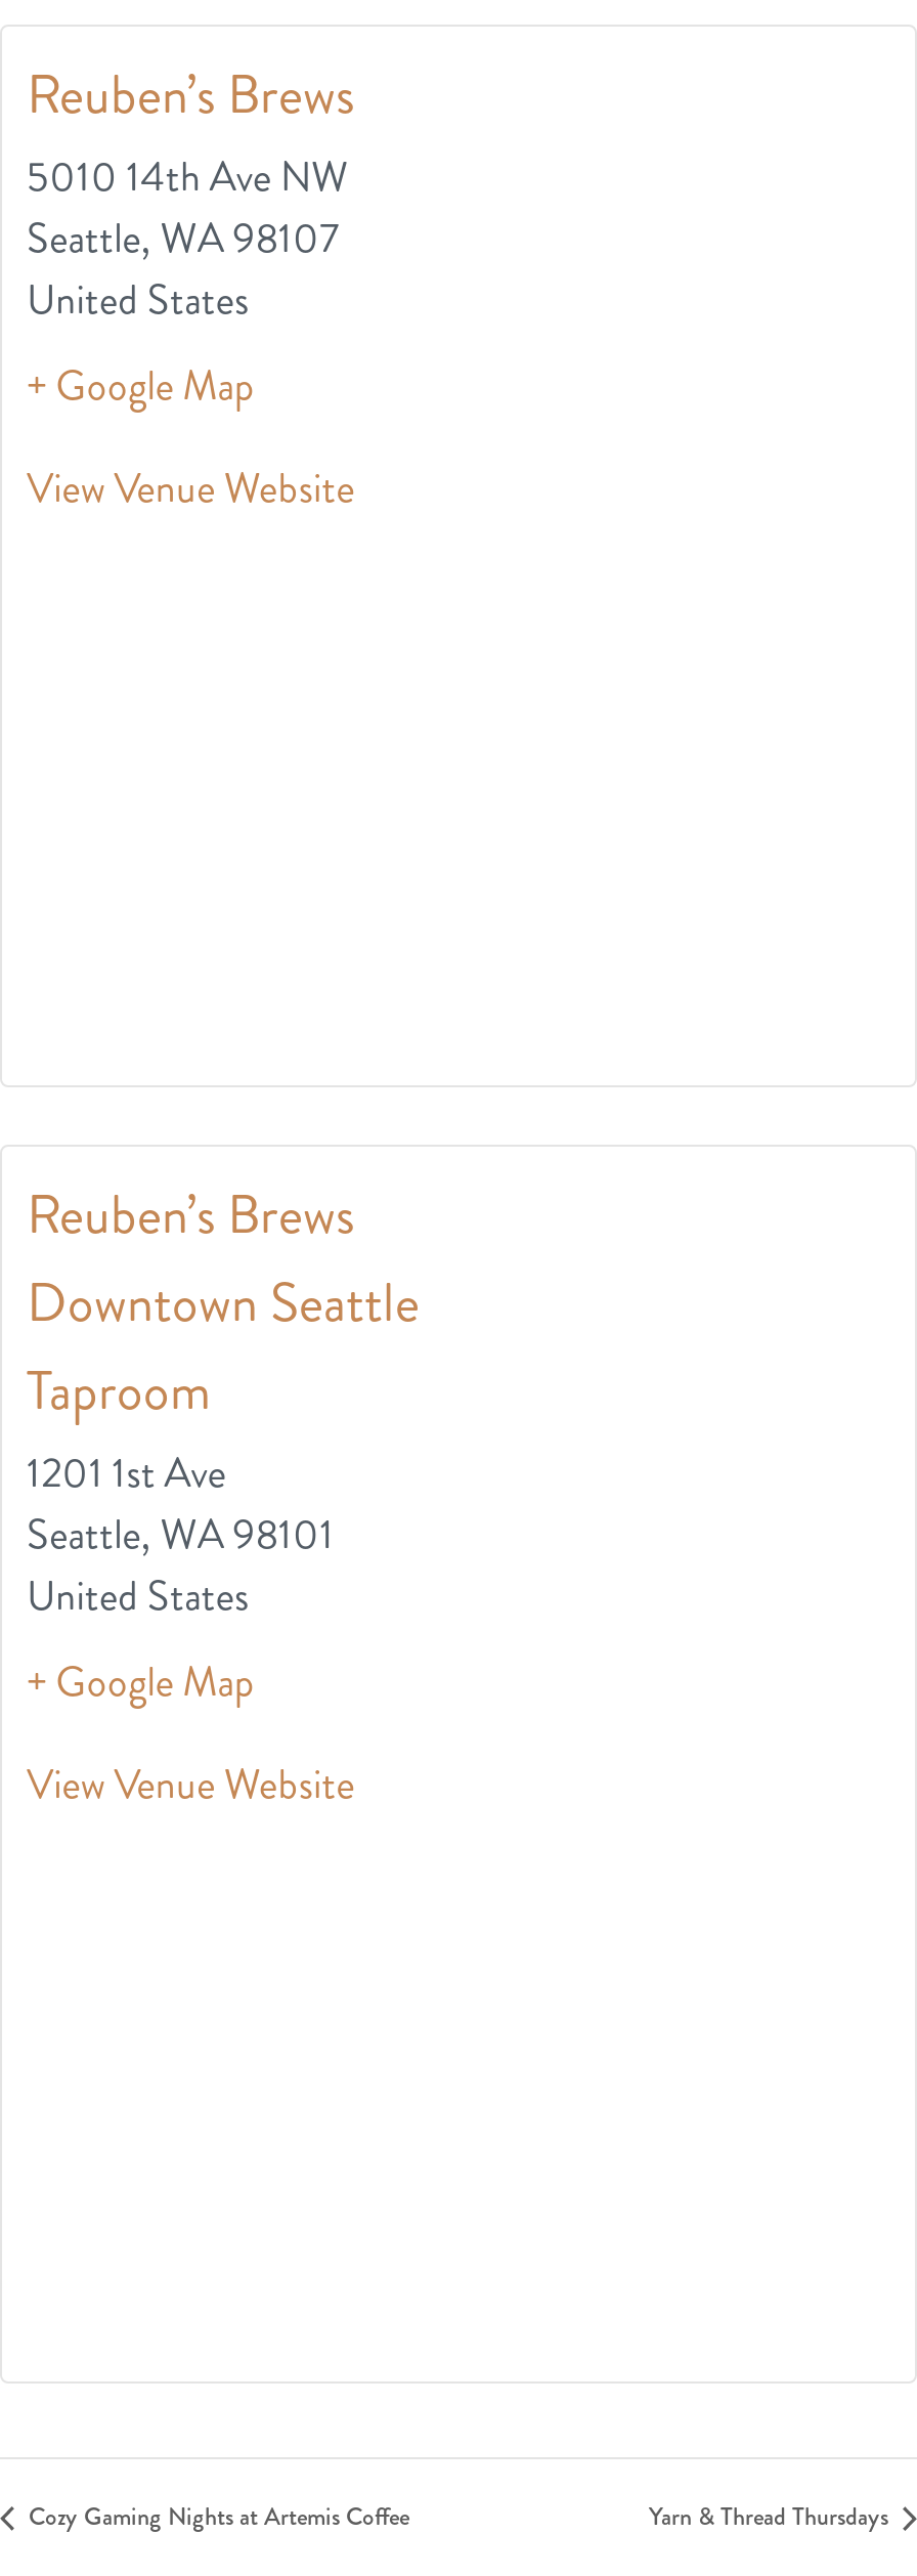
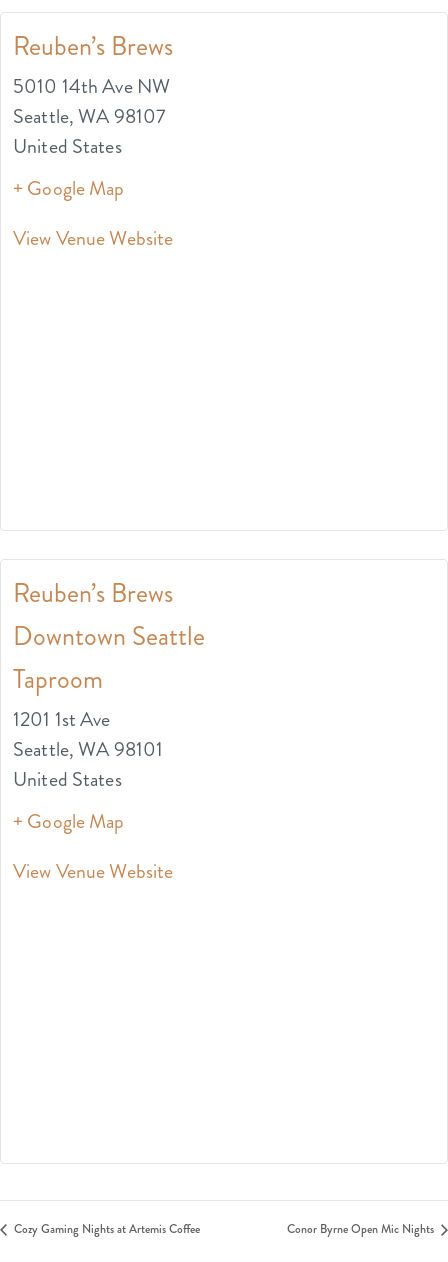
[649,2501,894,2536] Yarn & Thread Thursdays -> [287,1221,437,1238] Conor Byrne Open Mic Nights

